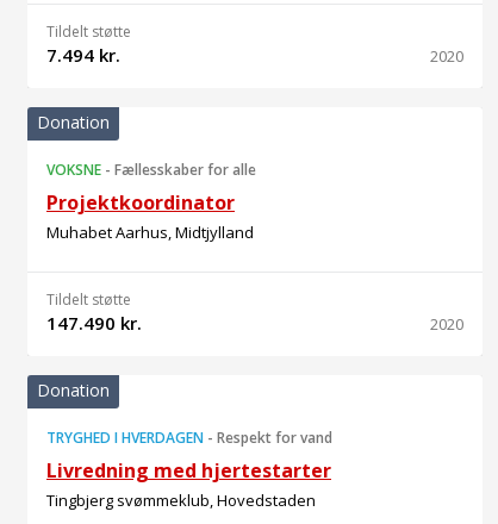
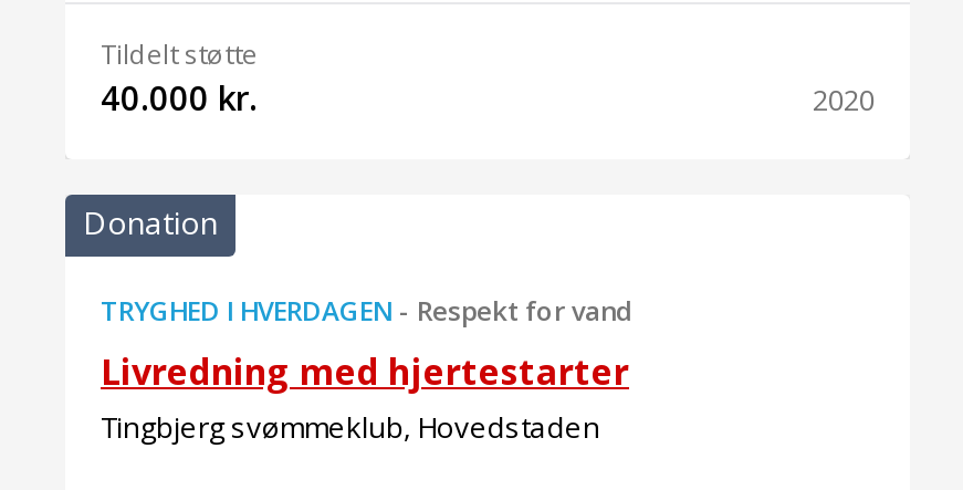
[37,43,463,335] 7.494 kr. | 2020 | Donation | VOKSNE - Fællesskaber for alle | Projektkoordinator | Muhabet Aarhus, Midtjylland | Tildelt støtte | 147.490 kr. -> [101,75,258,119] 40.000 kr.

